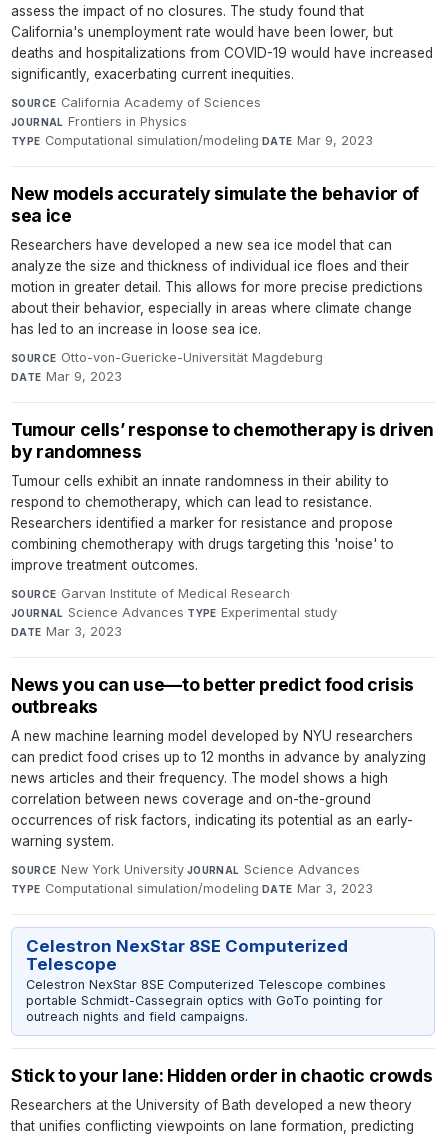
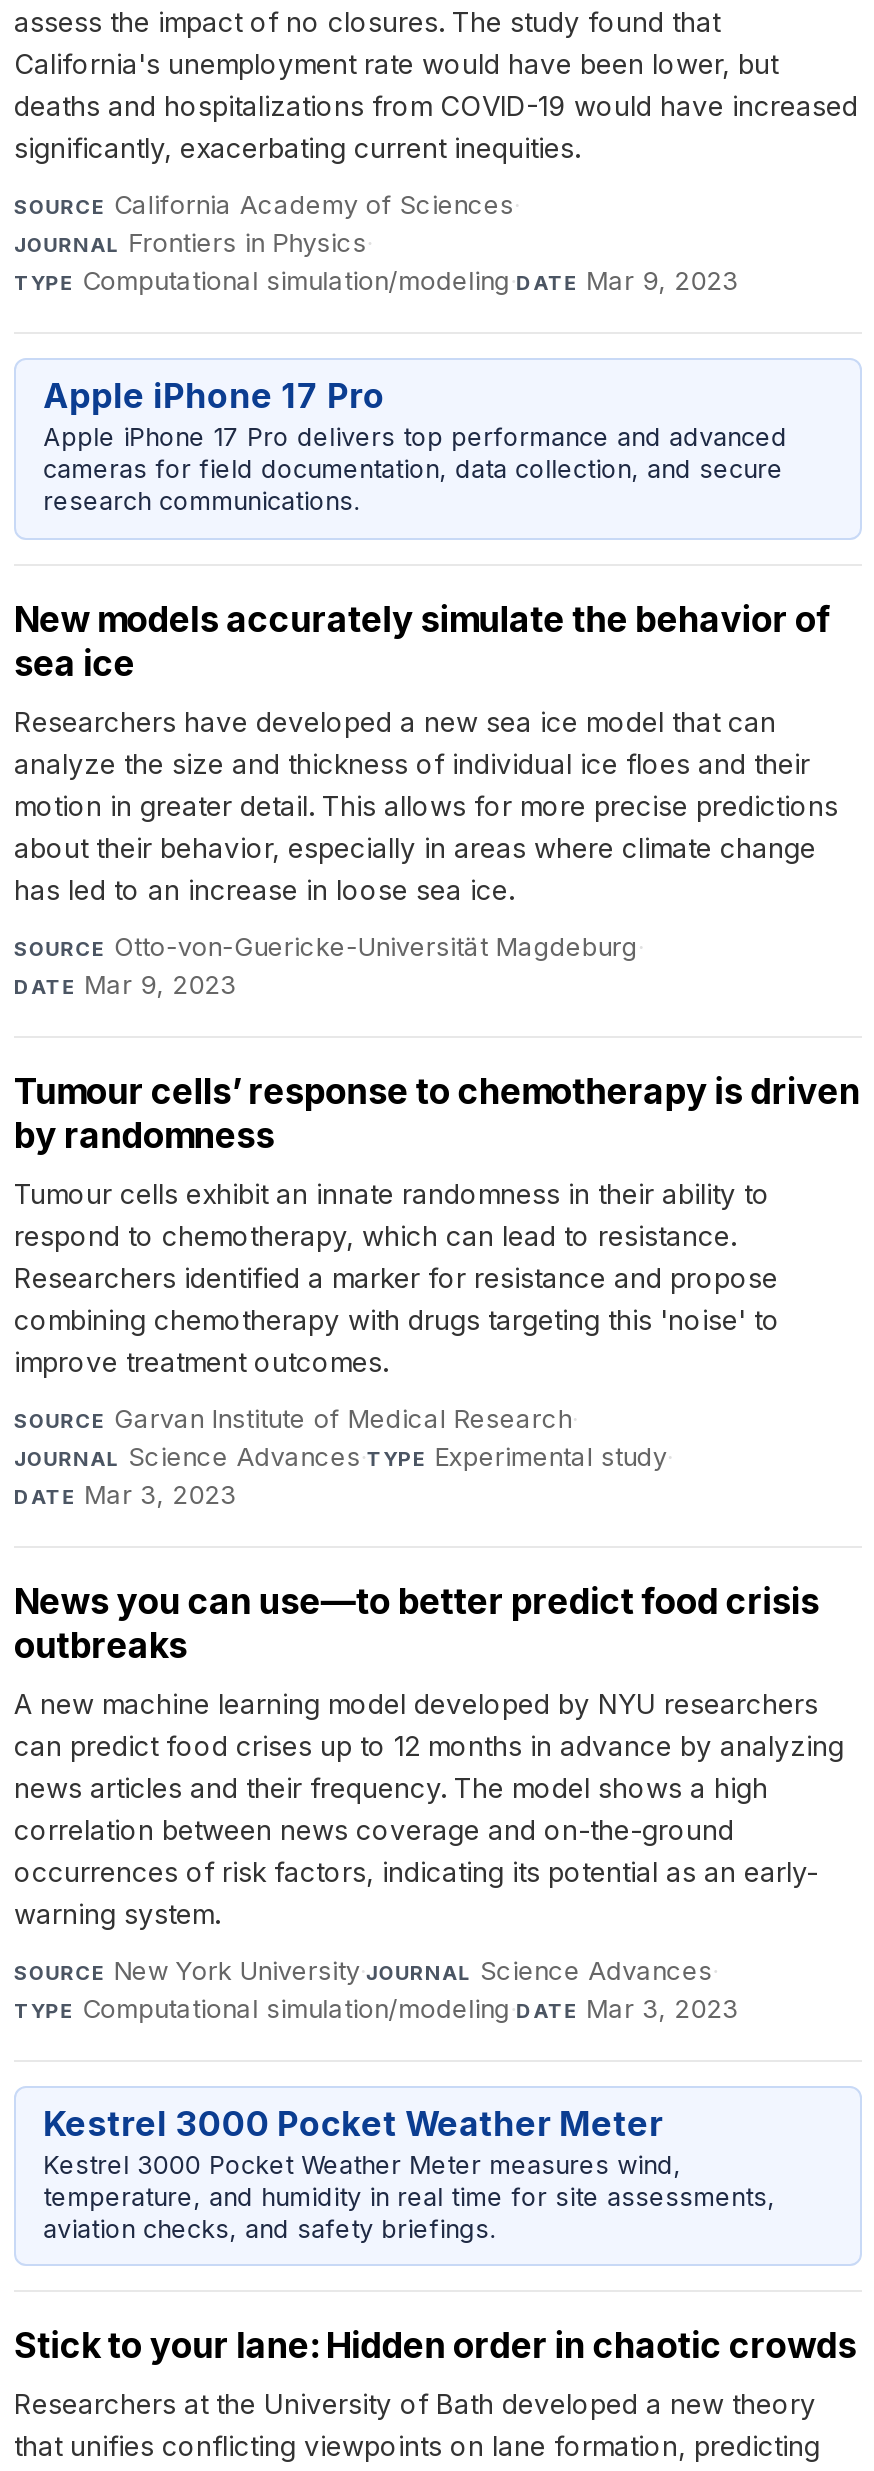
none -> [43,377,787,516] Apple iPhone 17 Pro | Apple iPhone 17 Pro delivers top performance and advanced | cameras for field documentation, data collection, and secure | research communications.
moved [11,183,434,896] -> [14,597,860,2023]: New models accurately simulate the behavior of | sea ice | Researchers have developed a new sea ice model that can | ... | SOURCE New York University · JOURNAL Science Advances · | TYPE Computational simulation/modeling · DATE Mar 3, 2023
[26,936,386,1024] Celestron NexStar 8SE Computerized | Telescope | Celestron NexStar 8SE Computerized Telescope combines | portable Schmidt-Cassegrain optics with GoTo pointing for | outreach nights and field campaigns. -> [43,2104,775,2243] Kestrel 3000 Pocket Weather Meter | Kestrel 3000 Pocket Weather Meter measures wind, | temperature, and humidity in real time for site assessments, | aviation checks, and safety briefings.

